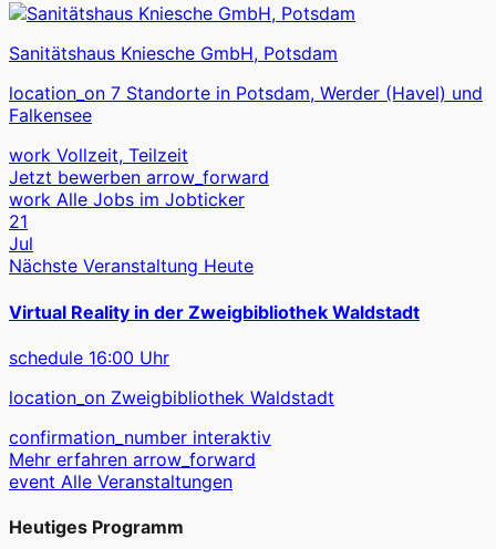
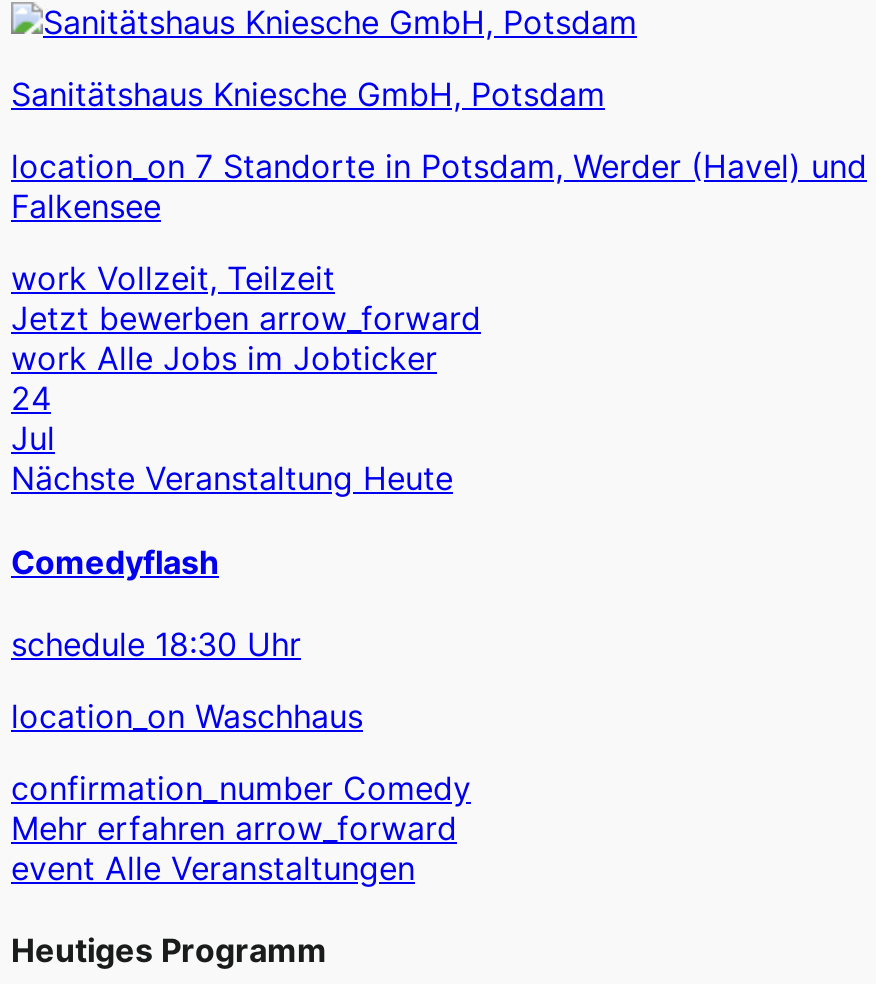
[9,211,28,233] 21 -> [11,379,51,419] 24
[9,301,420,323] Virtual Reality in der Zweigbibliothek Waldstadt -> [11,541,219,581] Comedyflash
[9,346,169,368] schedule 16:00 Uhr -> [11,624,301,664] schedule 18:30 Uhr
[9,386,334,408] location_on Zweigbibliothek Waldstadt -> [11,696,363,736] location_on Waschhaus
[9,426,271,448] confirmation_number interaktiv -> [11,768,471,808] confirmation_number Comedy

